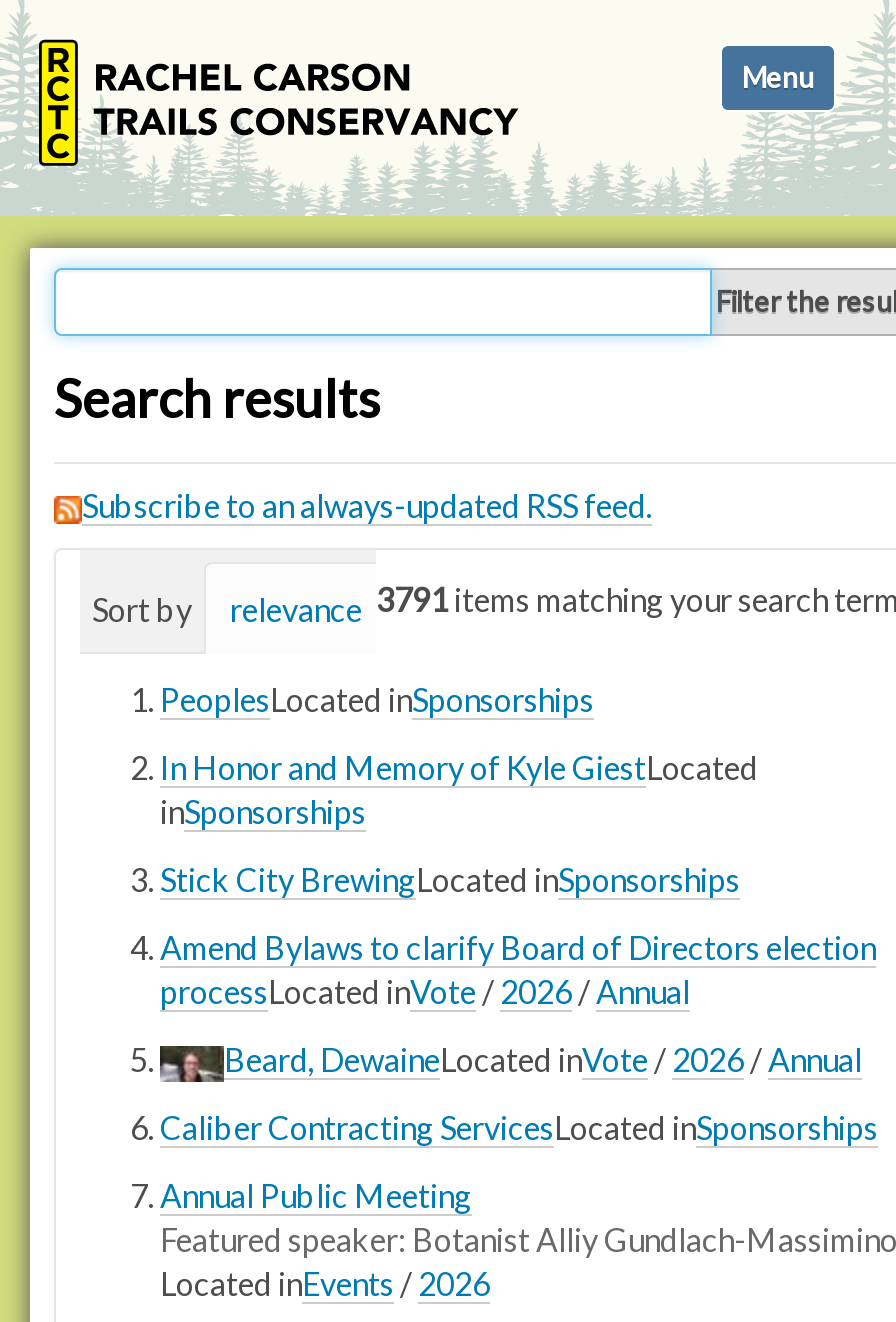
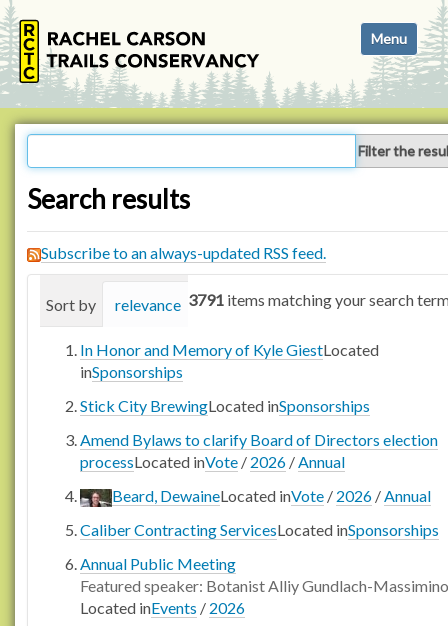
[160,680,594,718] PeoplesLocated inSponsorships -> none

